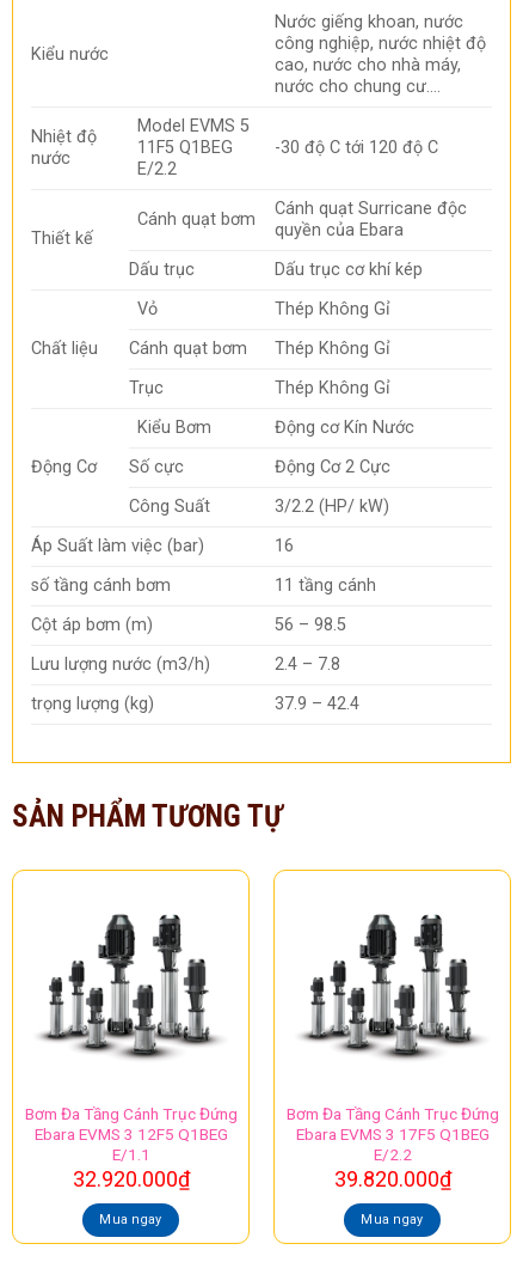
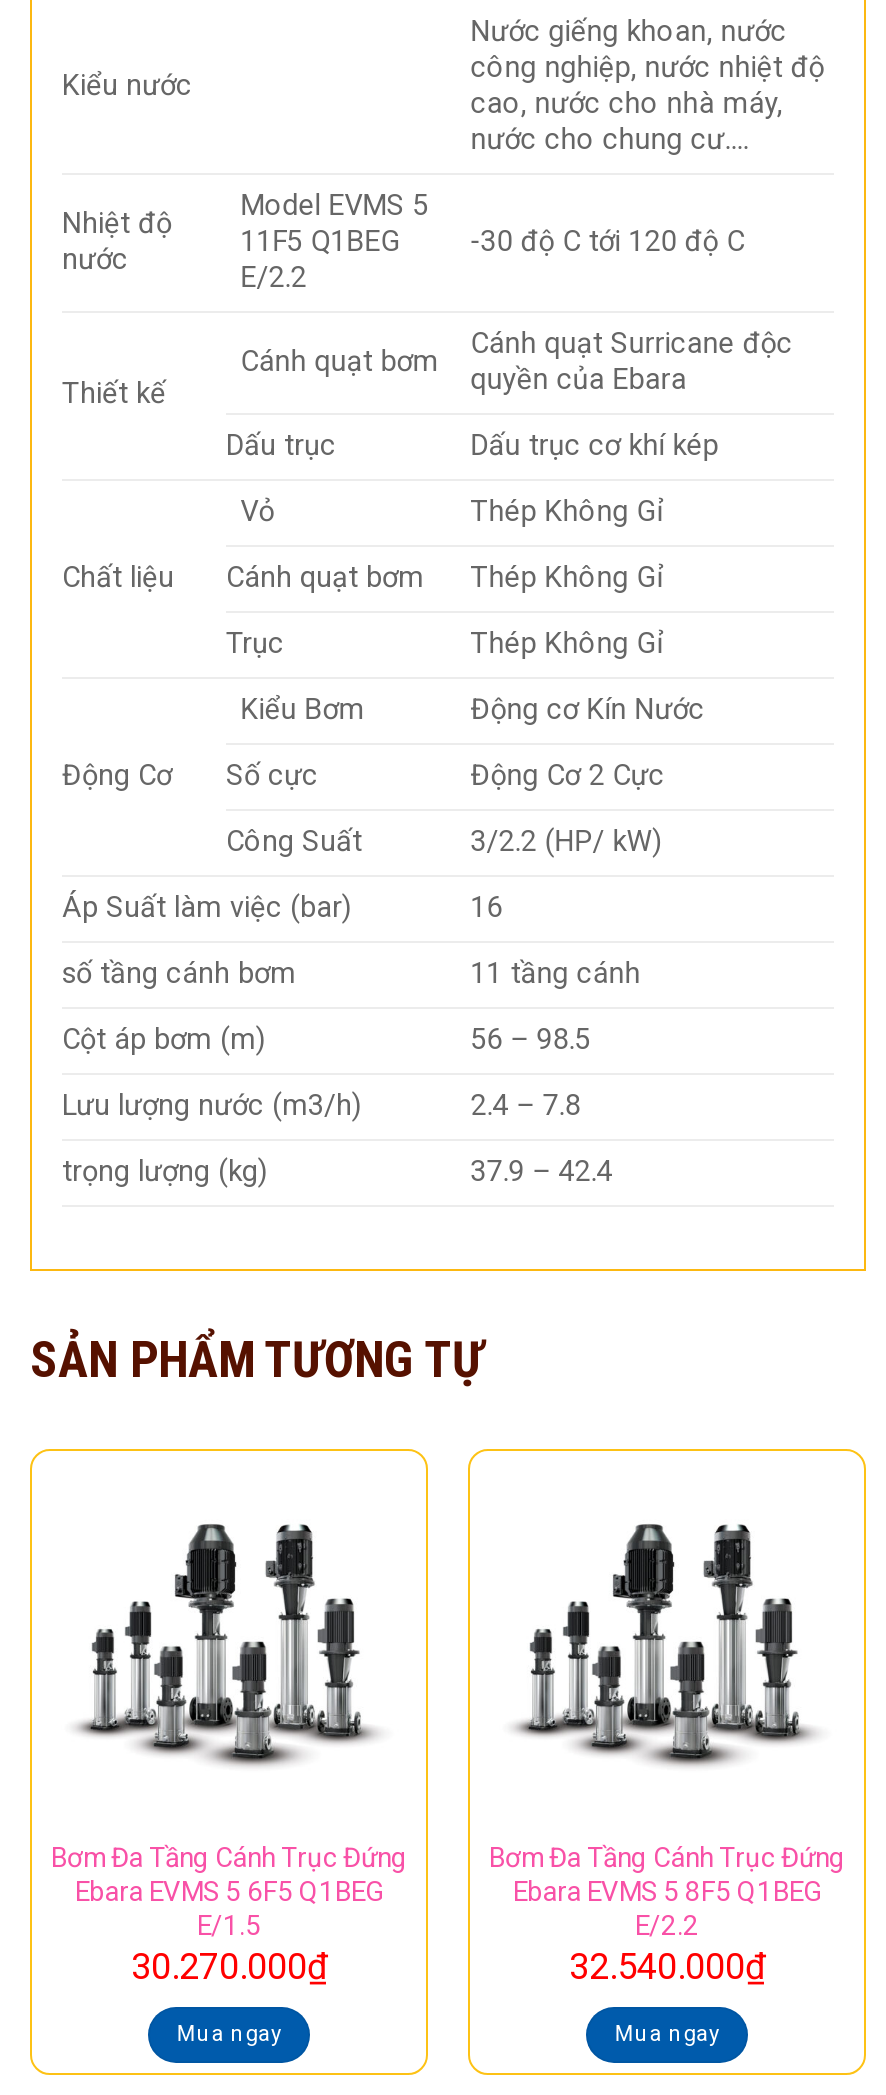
[34,1125,227,1192] Ebara EVMS 3 12F5 Q1BEG | E/1.1 | 32.920.000₫ -> [75,1875,383,1988] Ebara EVMS 5 6F5 Q1BEG | E/1.5 | 30.270.000₫
[296,1125,489,1144] Ebara EVMS 3 17F5 Q1BEG -> [513,1875,821,1907] Ebara EVMS 5 8F5 Q1BEG
[334,1167,451,1192] 39.820.000₫ -> [569,1946,765,1988] 32.540.000₫

